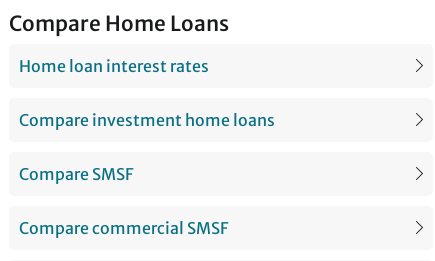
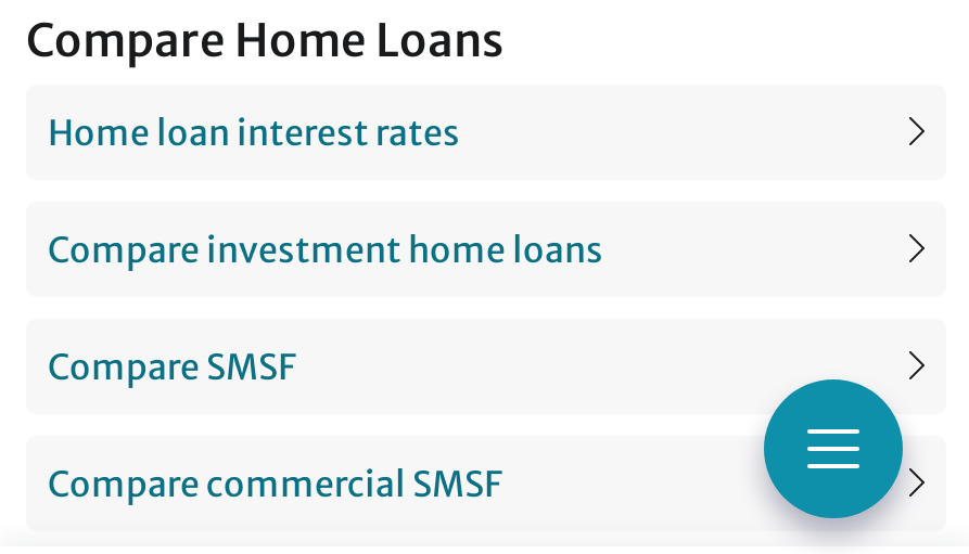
none -> [760,377,907,542] [image]

